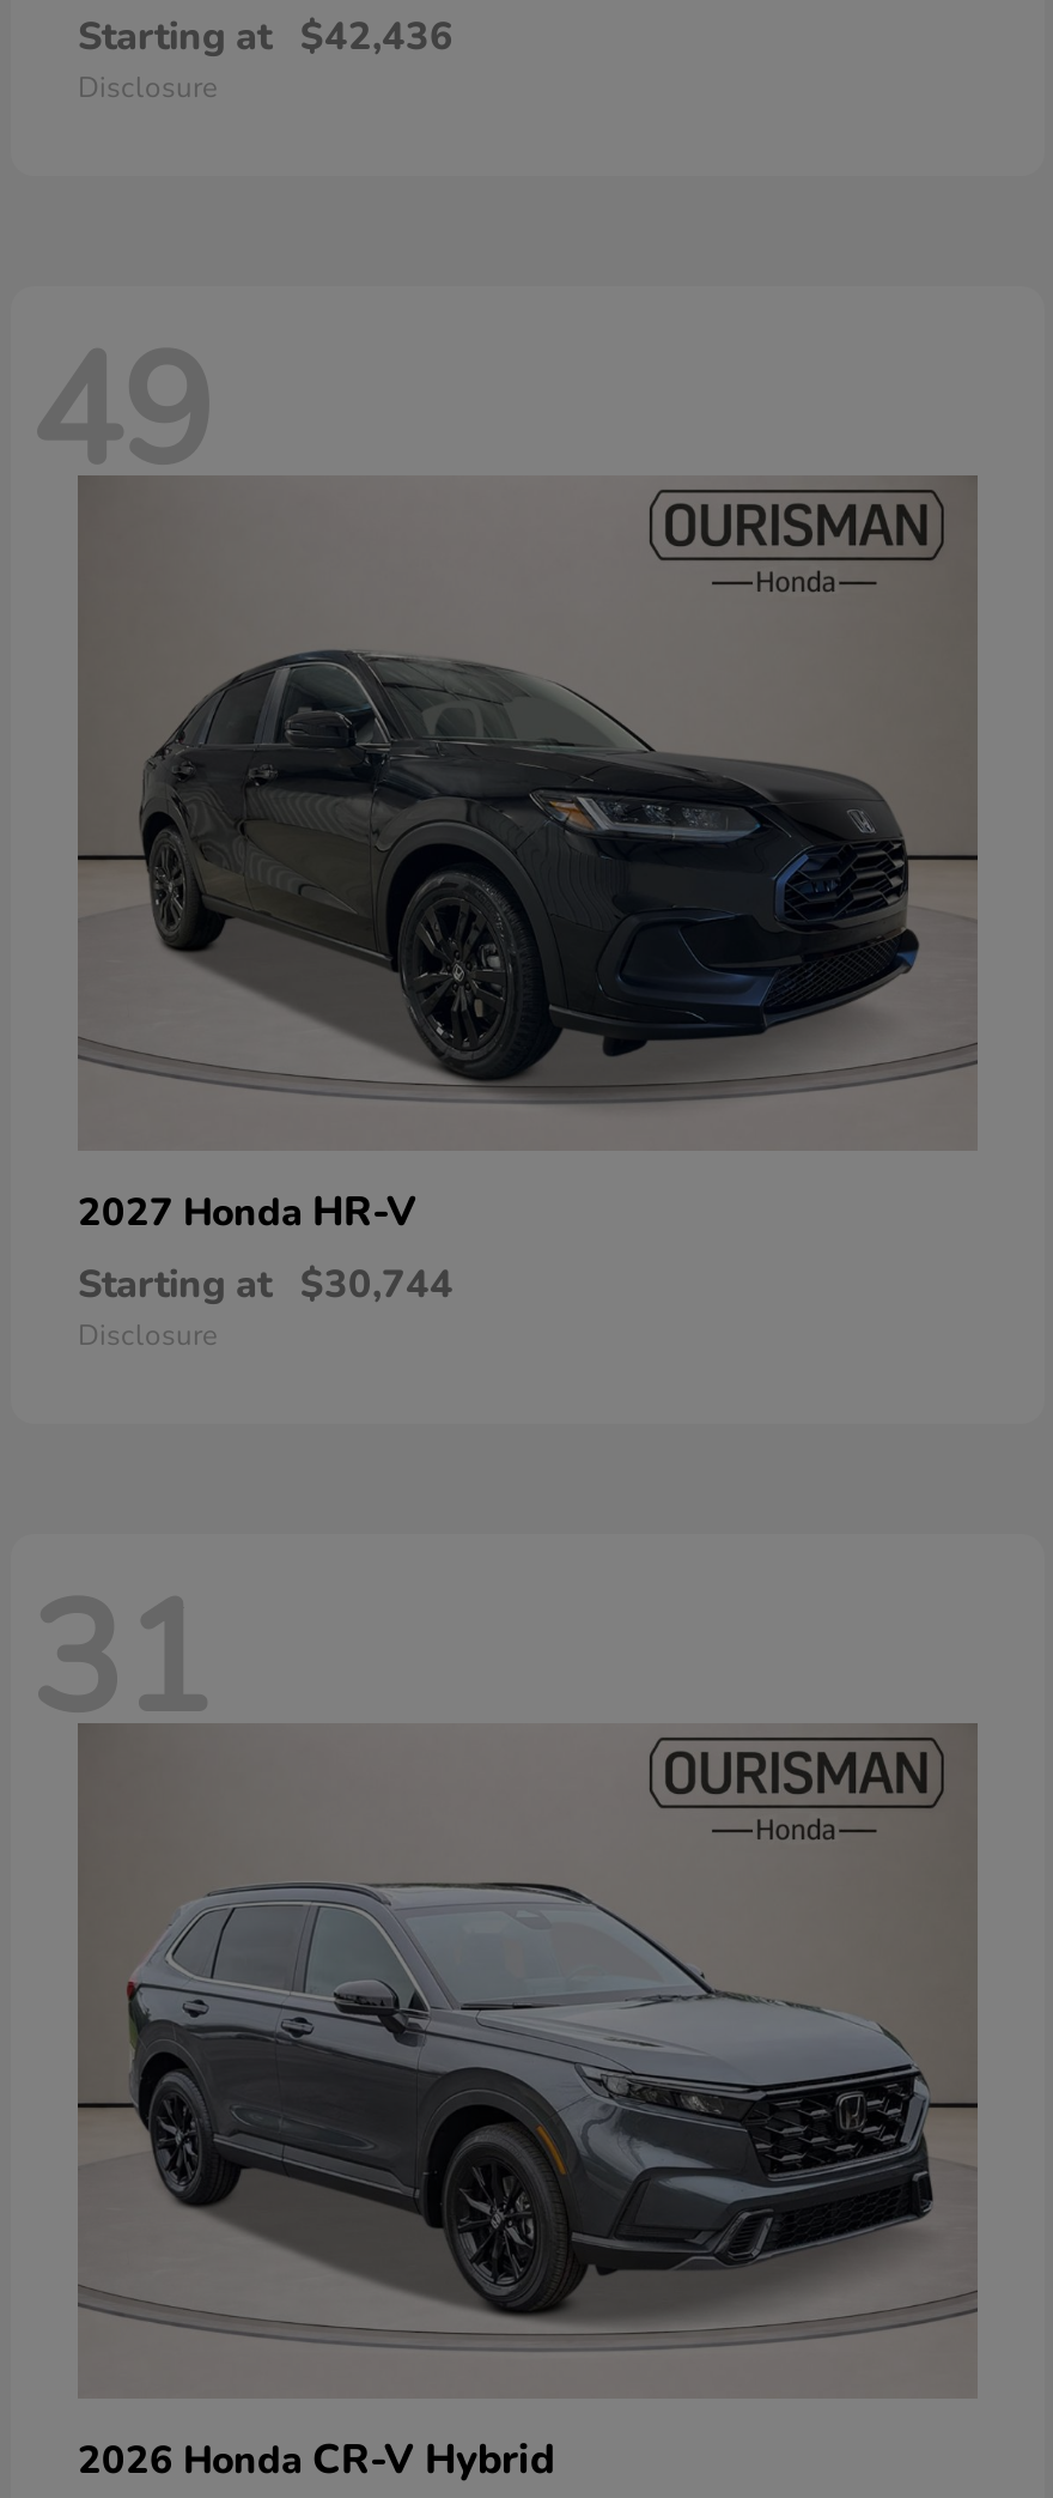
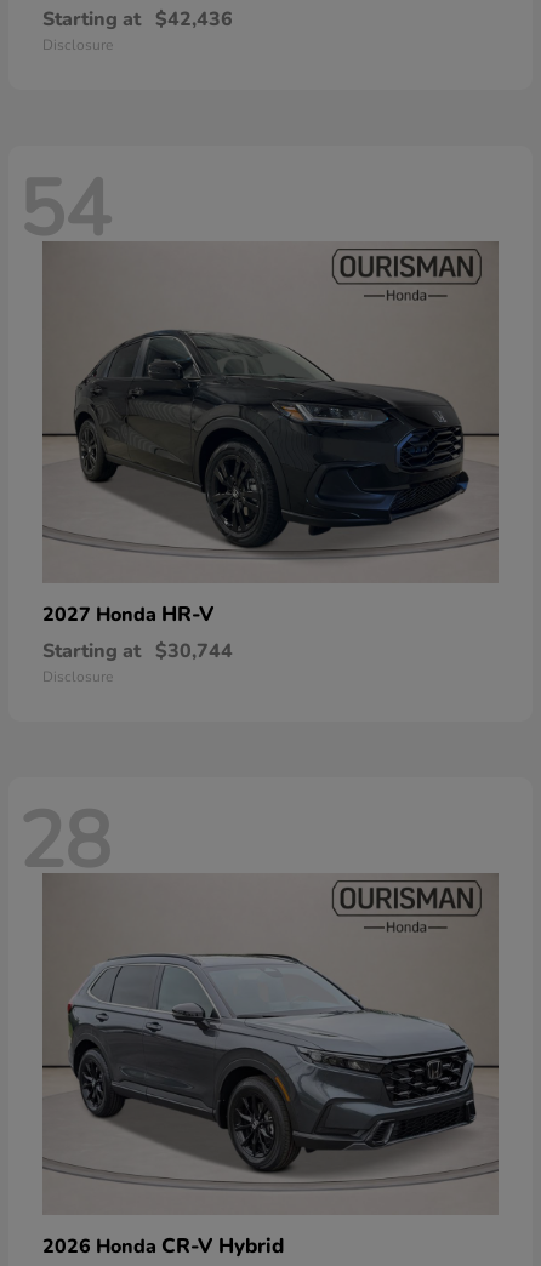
[30,307,212,518] 49 -> [18,156,110,263] 54
[30,1555,212,1766] 31 -> [18,788,110,895] 28

